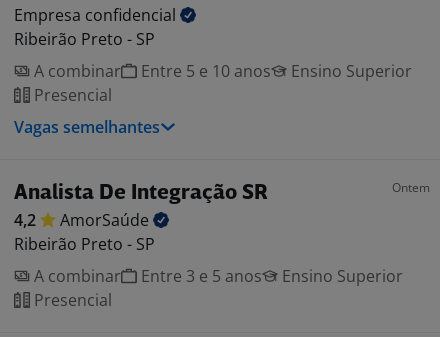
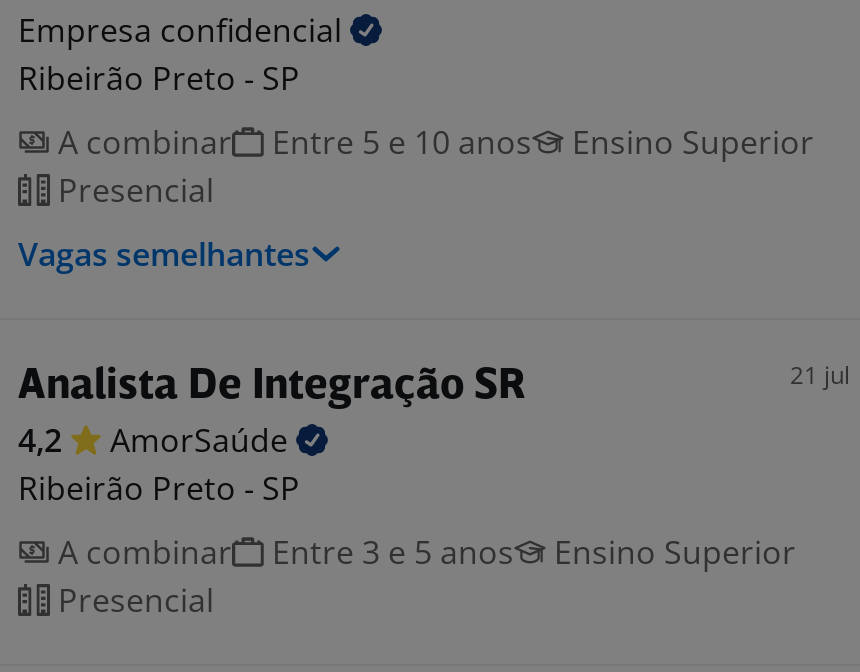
[392,179,430,196] Ontem -> [790,358,850,392] 21 jul

